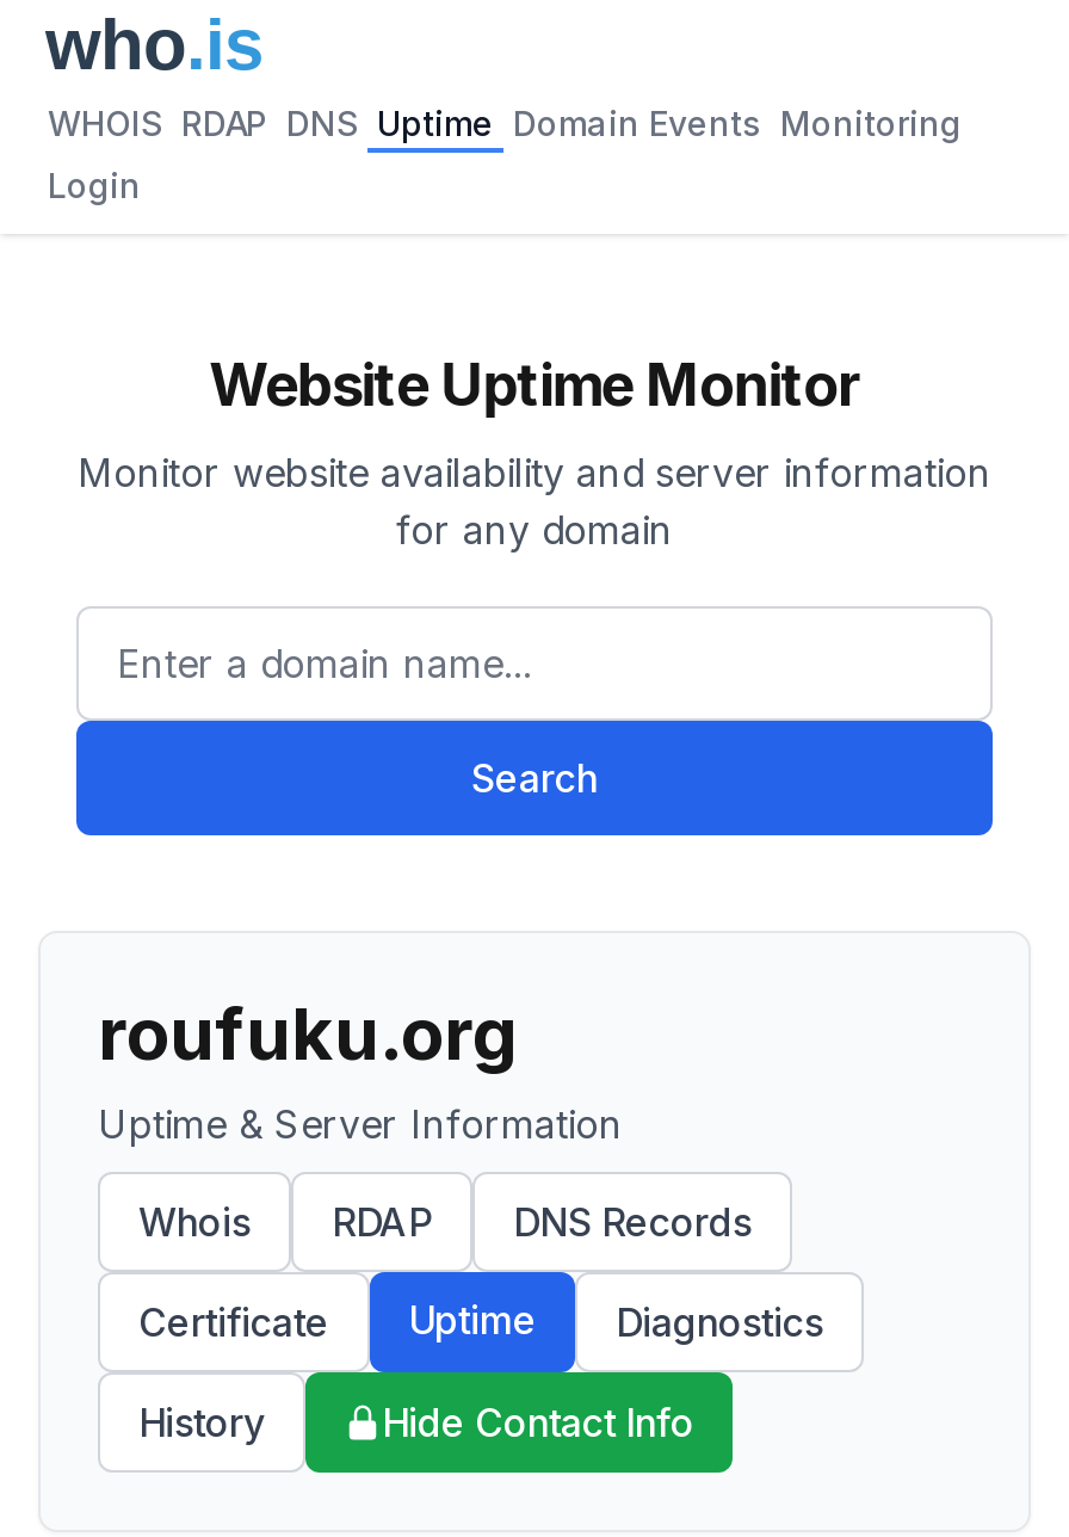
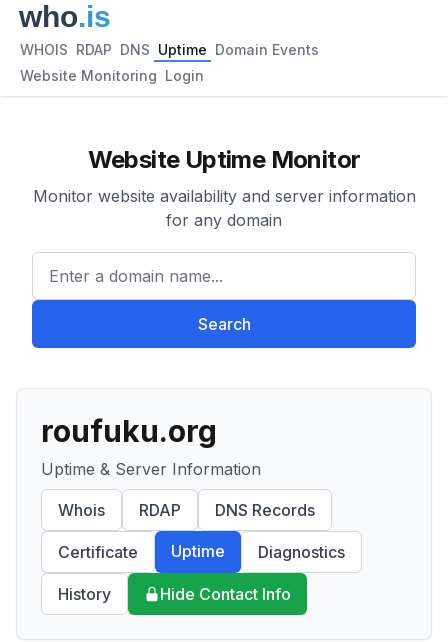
[48,103,962,143] WHOIS RDAP DNS Uptime Domain Events Monitoring -> [20,41,319,58] WHOIS RDAP DNS Uptime Domain Events
[48,165,141,205] Login -> [20,67,204,84] Website Monitoring Login

